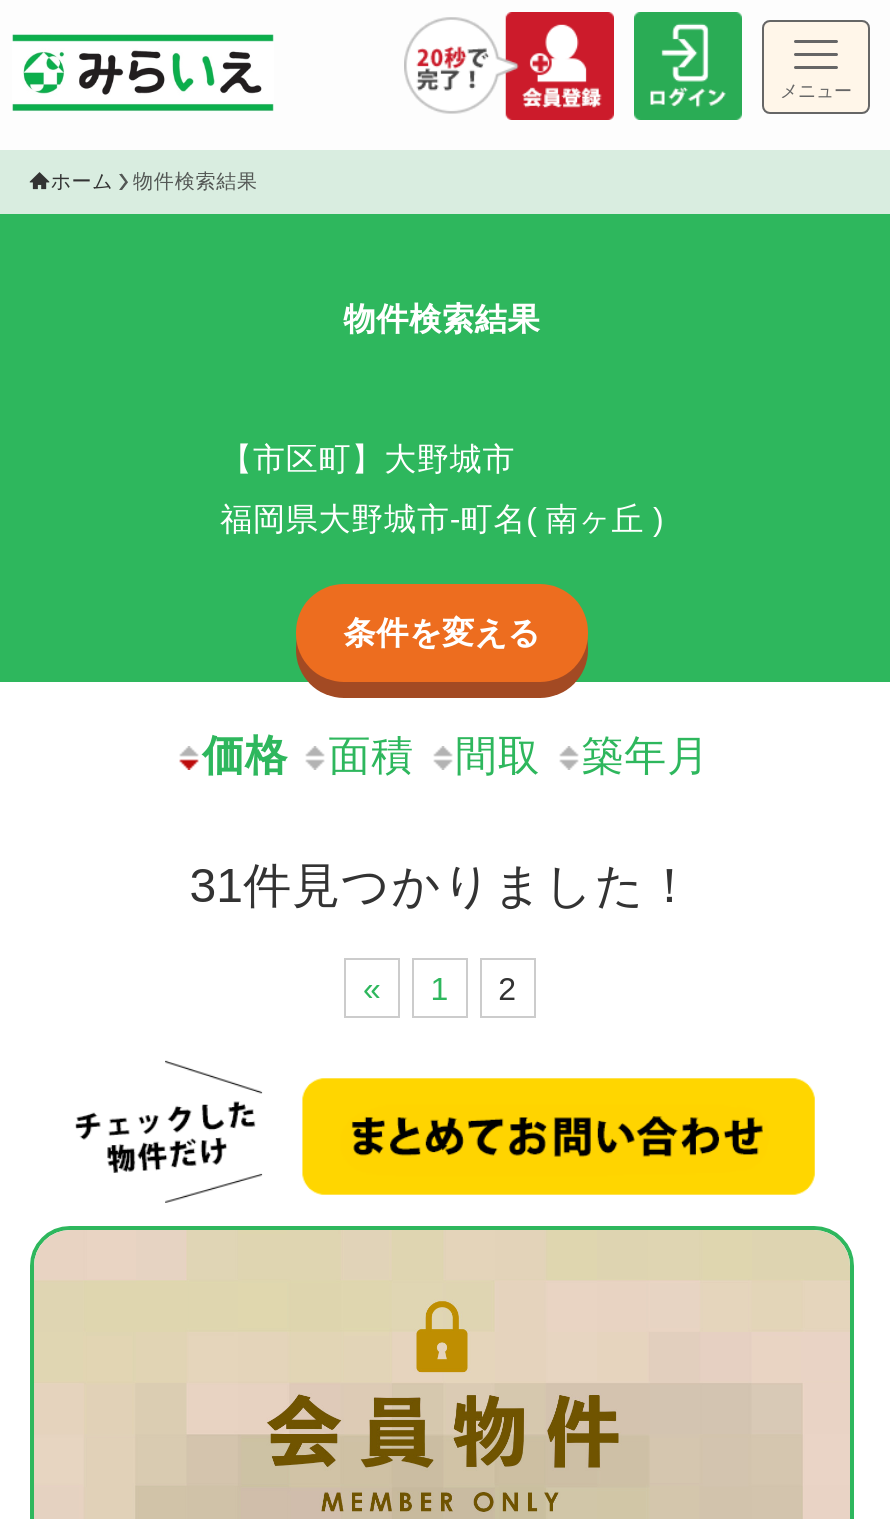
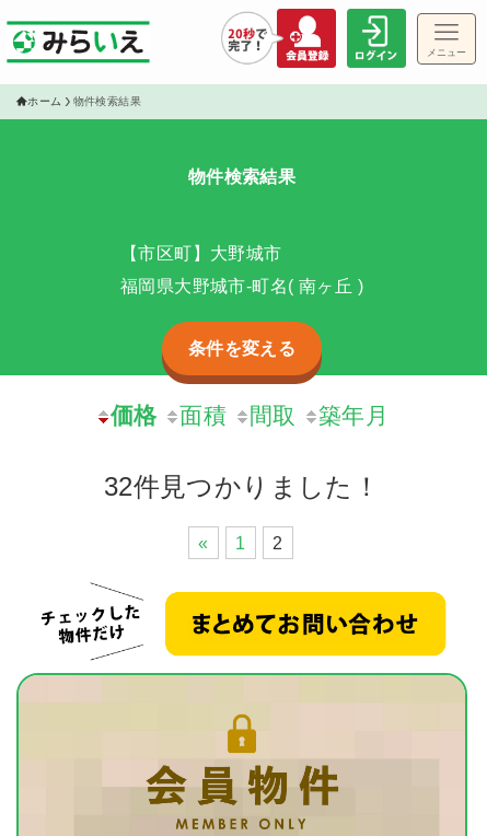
[190,858,694,912] 31件見つかりました！ -> [104,472,380,501] 32件見つかりました！

